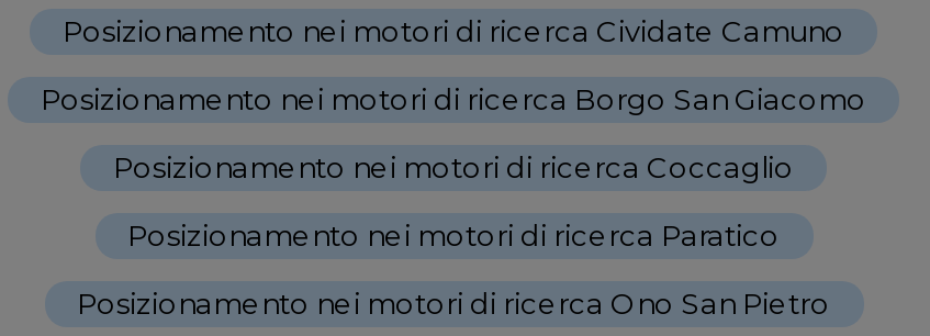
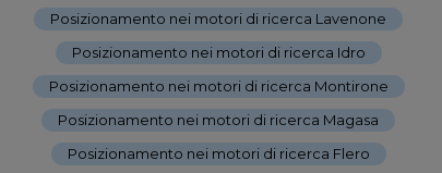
[63,12,844,47] Posizionamento nei motori di ricerca Cividate Camuno -> [50,9,386,27] Posizionamento nei motori di ricerca Lavenone
[41,80,866,116] Posizionamento nei motori di ricerca Borgo San Giacomo -> [71,43,365,60] Posizionamento nei motori di ricerca Idro
[113,148,794,184] Posizionamento nei motori di ricerca Coccaglio -> [49,77,388,94] Posizionamento nei motori di ricerca Montirone
[127,217,780,252] Posizionamento nei motori di ricerca Paratico -> [58,111,379,128] Posizionamento nei motori di ricerca Magasa
[77,285,830,320] Posizionamento nei motori di ricerca Ono San Pietro -> [67,144,369,162] Posizionamento nei motori di ricerca Flero

